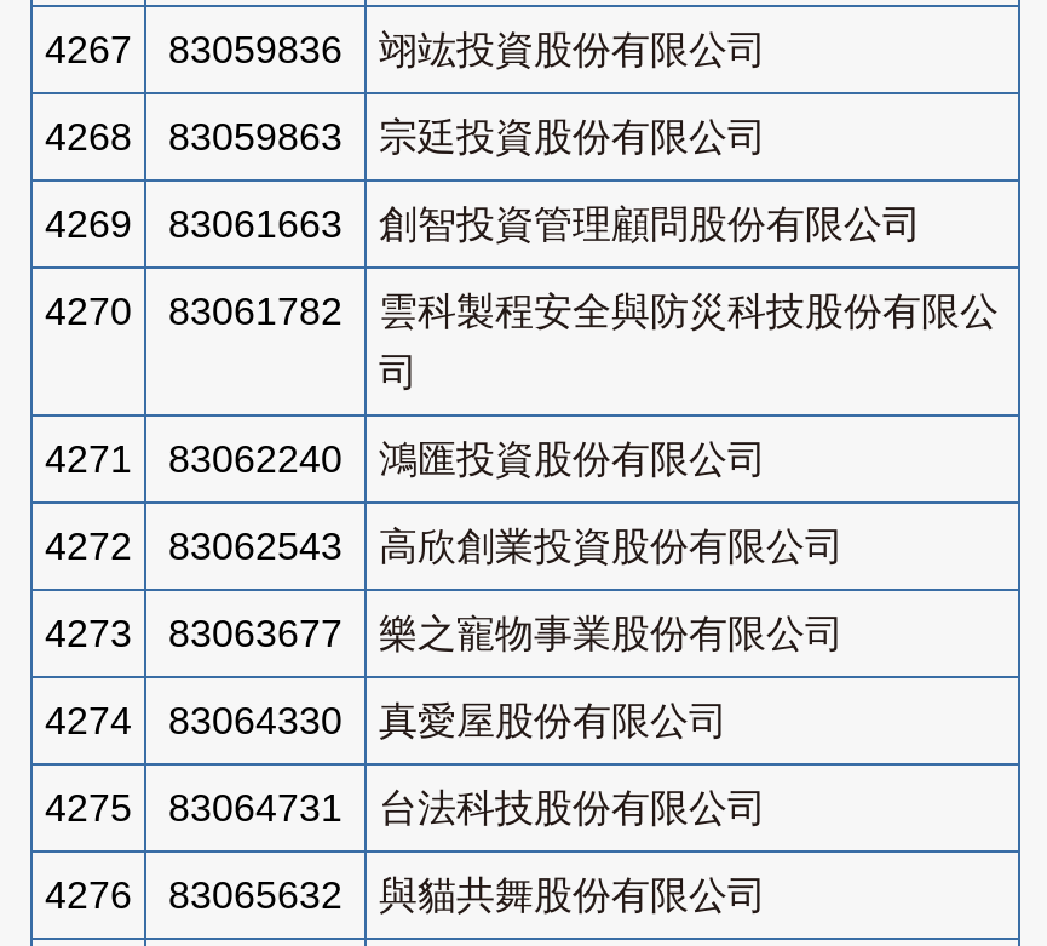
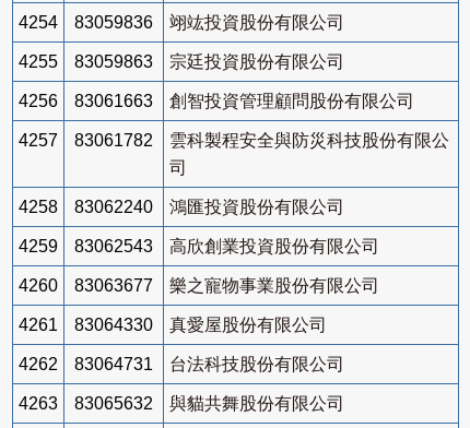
[45,29,766,70] 4267 83059836 翊竑投資股份有限公司 -> [19,13,344,32] 4254 83059836 翊竑投資股份有限公司
[45,116,766,157] 4268 83059863 宗廷投資股份有限公司 -> [19,52,344,71] 4255 83059863 宗廷投資股份有限公司
[45,203,921,244] 4269 83061663 創智投資管理顧問股份有限公司 -> [19,92,414,110] 4256 83061663 創智投資管理顧問股份有限公司
[45,290,999,332] 4270 83061782 雲科製程安全與防災科技股份有限公 -> [19,131,449,149] 4257 83061782 雲科製程安全與防災科技股份有限公
[45,438,766,479] 4271 83062240 鴻匯投資股份有限公司 -> [19,198,344,216] 4258 83062240 鴻匯投資股份有限公司
[45,525,844,567] 4272 83062543 高欣創業投資股份有限公司 -> [19,237,379,255] 4259 83062543 高欣創業投資股份有限公司
[45,613,844,654] 4273 83063677 樂之寵物事業股份有限公司 -> [19,276,379,295] 4260 83063677 樂之寵物事業股份有限公司
[45,700,727,741] 4274 83064330 真愛屋股份有限公司 -> [19,315,327,334] 4261 83064330 真愛屋股份有限公司
[45,787,766,828] 4275 83064731 台法科技股份有限公司 -> [19,355,344,373] 4262 83064731 台法科技股份有限公司
[45,874,766,915] 4276 83065632 與貓共舞股份有限公司 -> [19,394,344,413] 4263 83065632 與貓共舞股份有限公司

